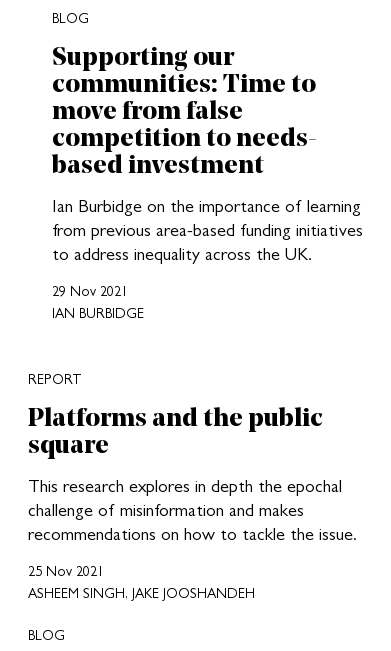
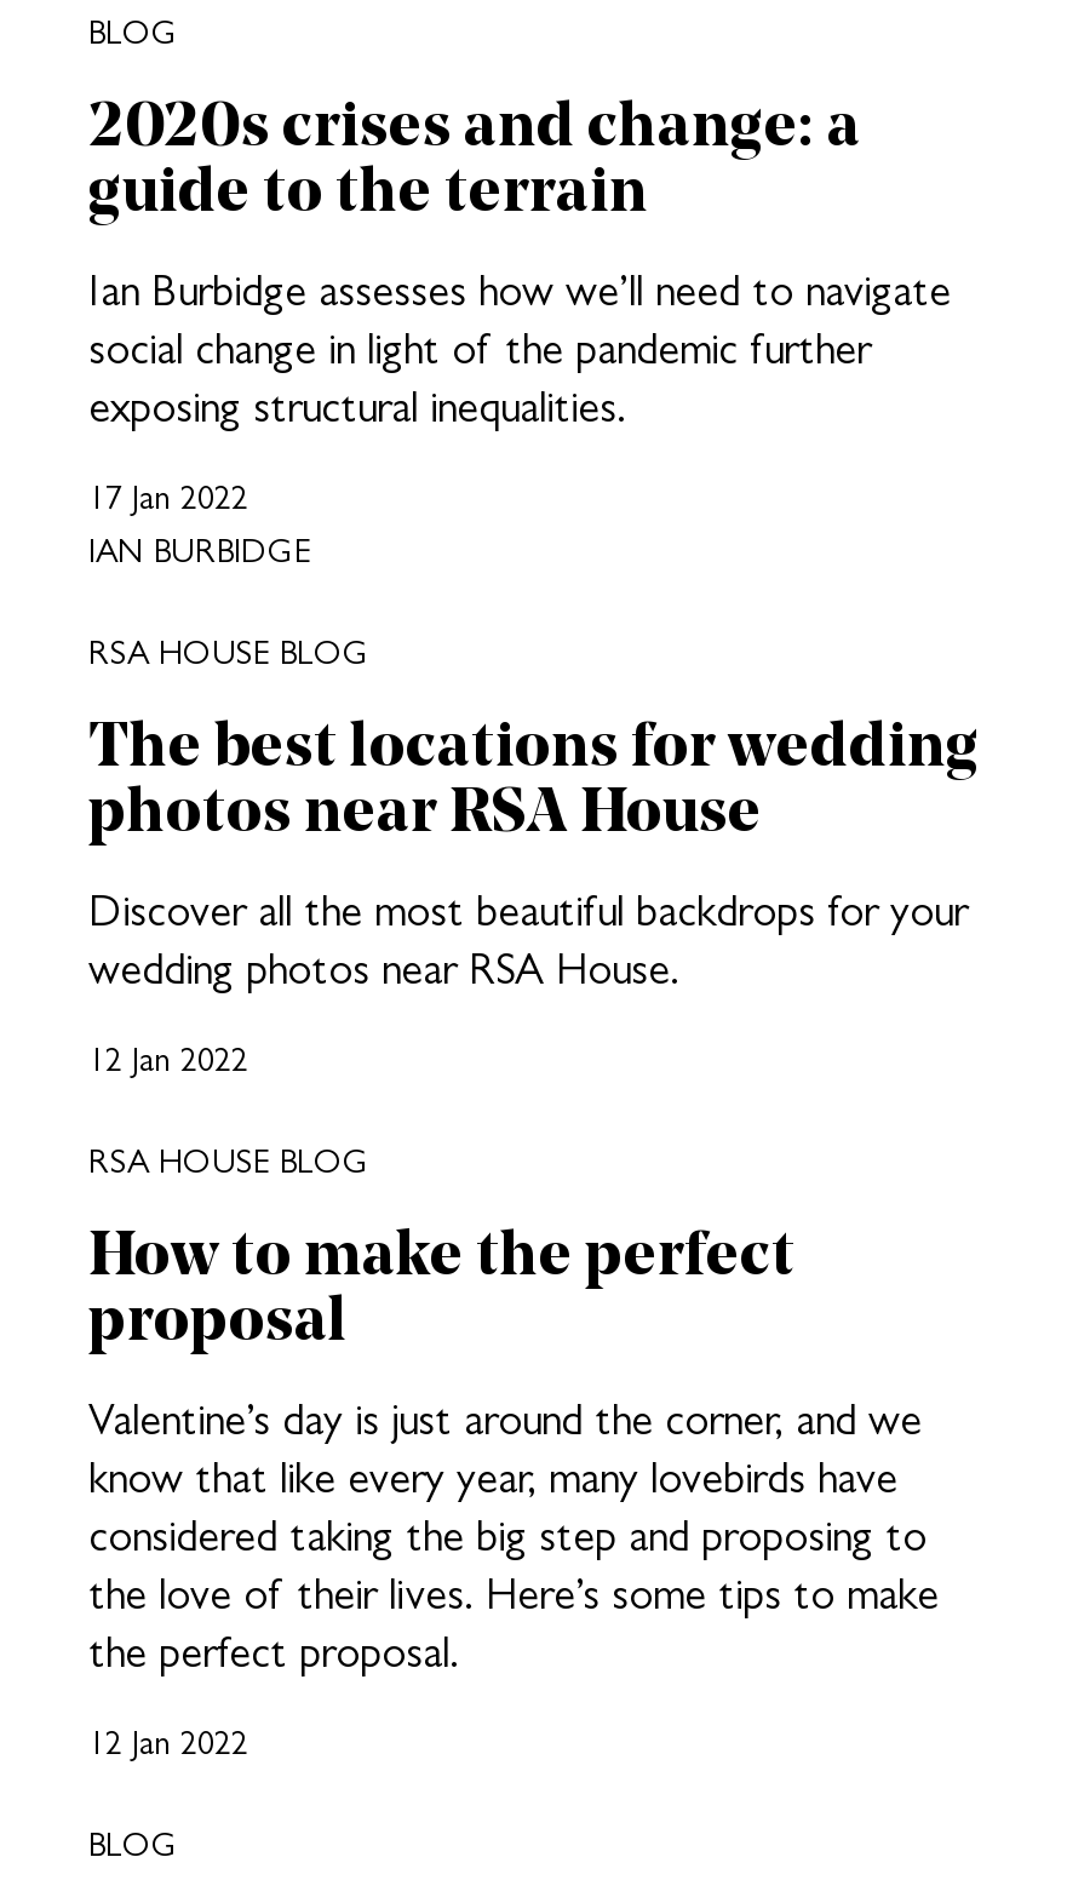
[52,39,317,179] Supporting our | communities: Time to | move from false | competition to needs- | based investment -> [88,84,861,227] 2020s crises and change: a | guide to the terrain
[52,195,363,263] Ian Burbidge on the importance of learning | from previous area-based funding initiatives | to address inequality across the UK. -> [88,265,951,430] Ian Burbidge assesses how we’ll need to navigate | social change in light of the pandemic further | exposing structural inequalities.
[52,282,128,298] 29 Nov 2021 -> [88,476,248,515] 17 Jan 2022
moved [52,304,144,320] -> [88,529,311,568]: IAN BURBIDGE
[28,370,357,600] REPORT | Platforms and the public | square | This research explores in depth the epochal | challenge of misinformation and makes | recommendations on how to tackle the issue. | 25 Nov 2021 | ASHEEM SINGH, JAKE JOOSHANDEH -> [88,631,980,1760] RSA HOUSE BLOG | The best locations for wedding | photos near RSA House | Discover all the most beautiful backdrops for your | wedding photos near RSA House. | 12 Jan 2022 | RSA HOUSE BLOG | How to make the perfect | proposal | Valentine’s day is just around the corner, and we | know that like every year, many lovebirds have | considered taking the big step and proposing to | the love of their lives. Here’s some tips to make | the perfect proposal. | 12 Jan 2022

